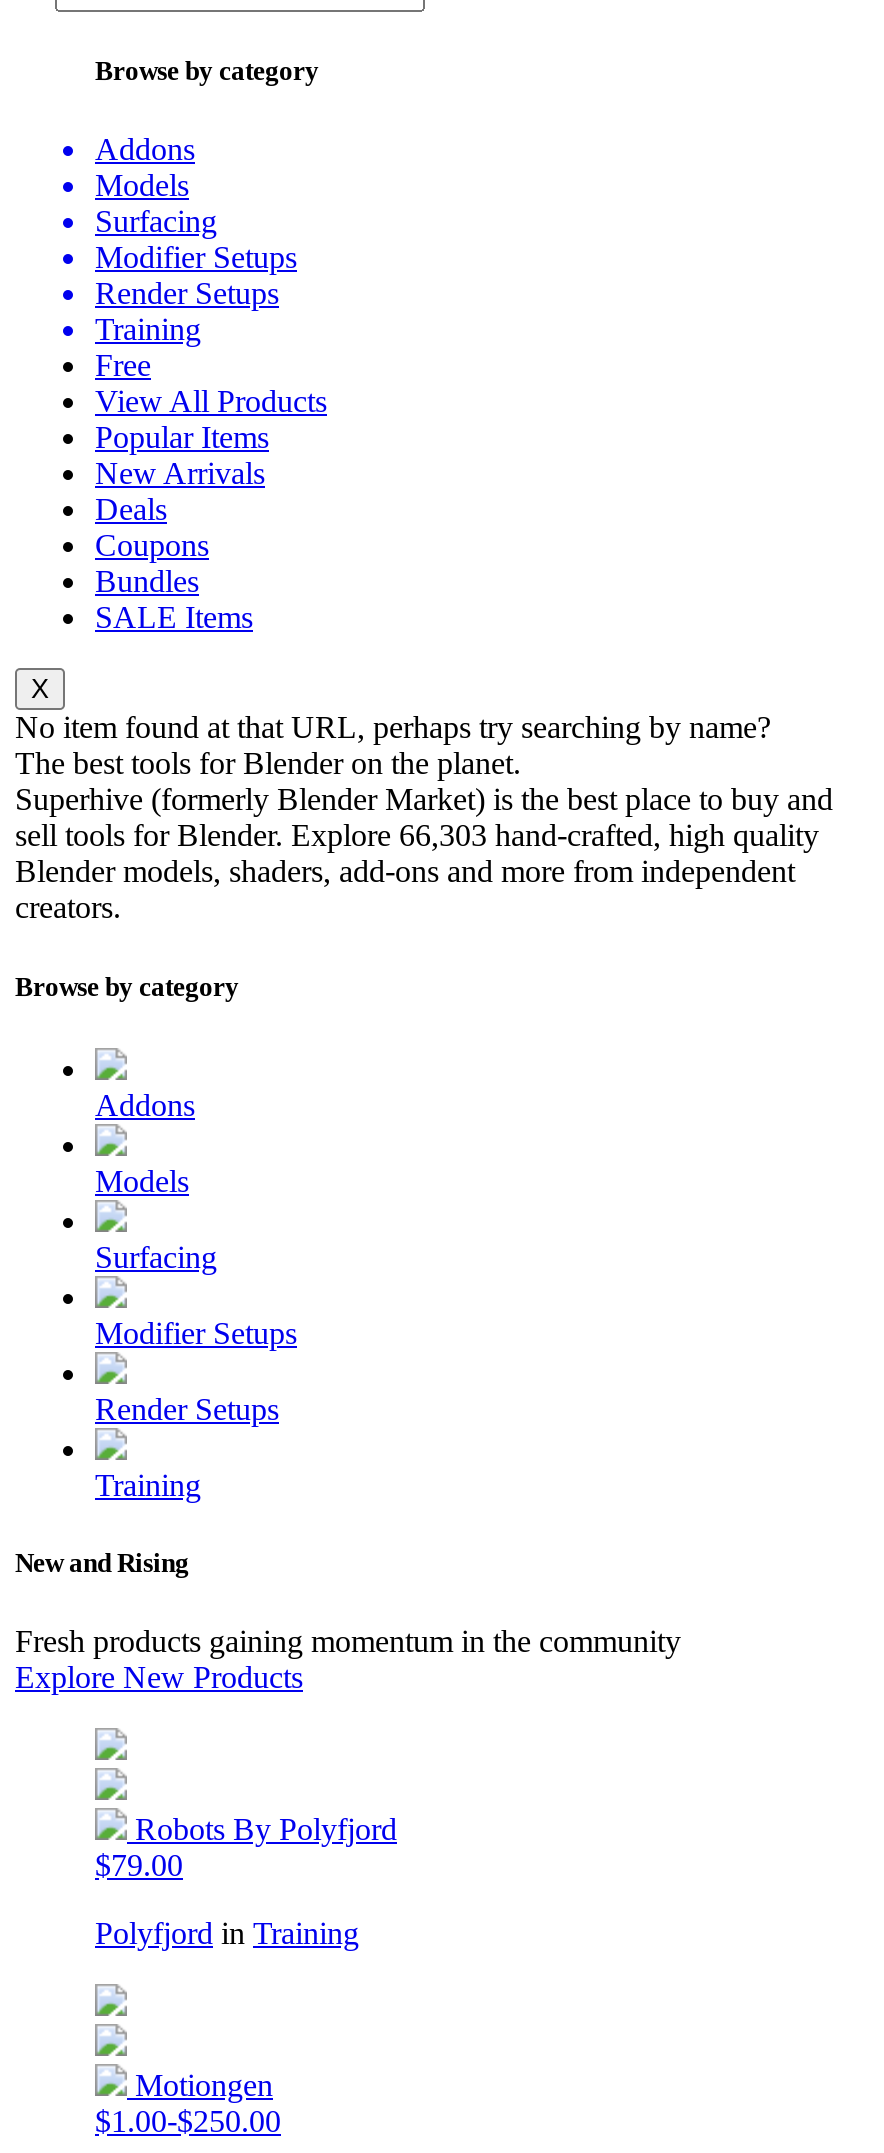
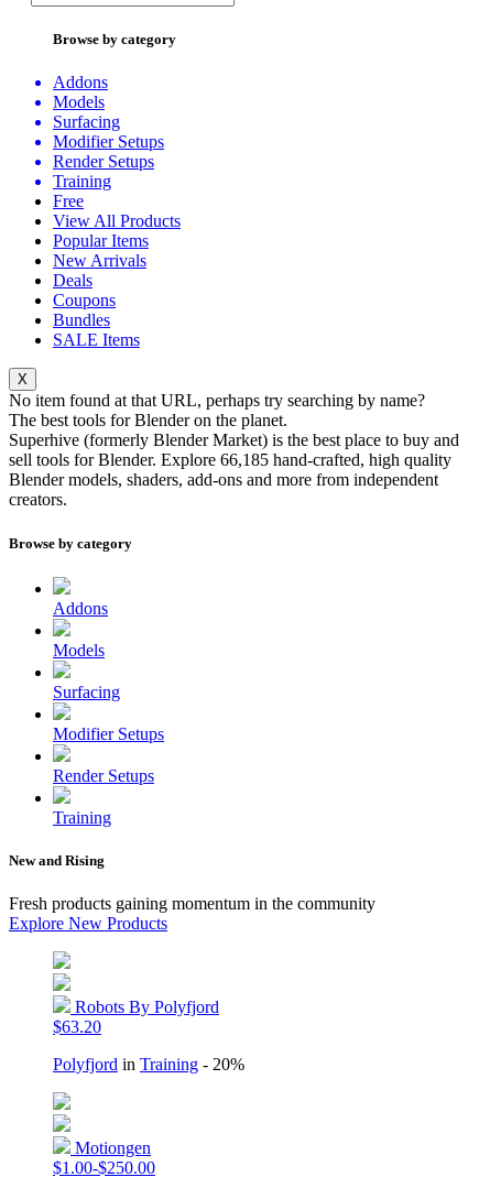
[15,819,819,853] sell tools for Blender. Explore 66,303 hand-crafted, high quality -> [9,451,451,470] sell tools for Blender. Explore 66,185 hand-crafted, high quality
[95,1848,183,1882] $79.00 -> [53,1018,101,1036] $63.20
[95,1916,359,1950] Polyfjord in Training -> [53,1055,244,1074] Polyfjord in Training - 20%

